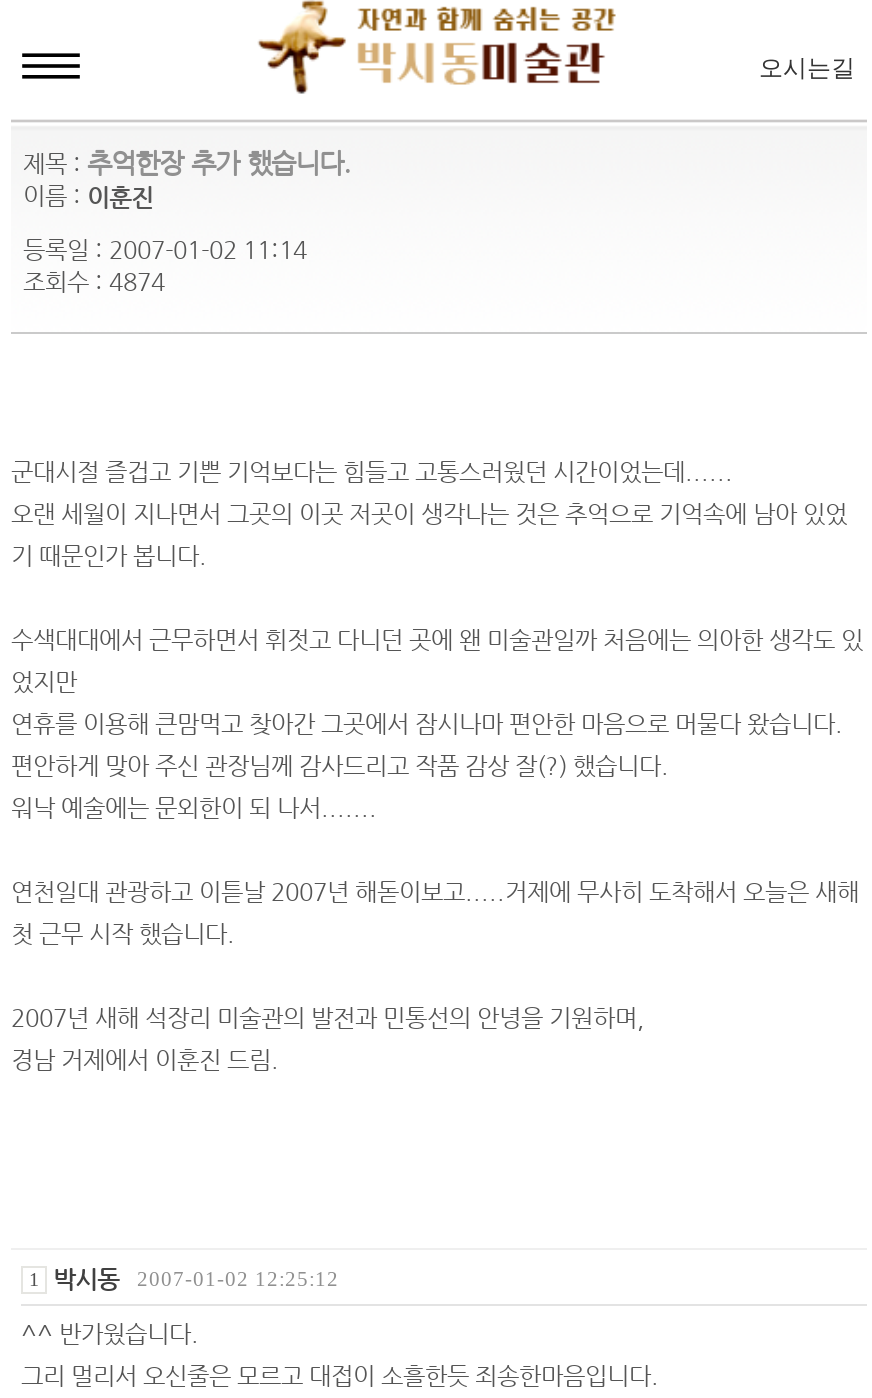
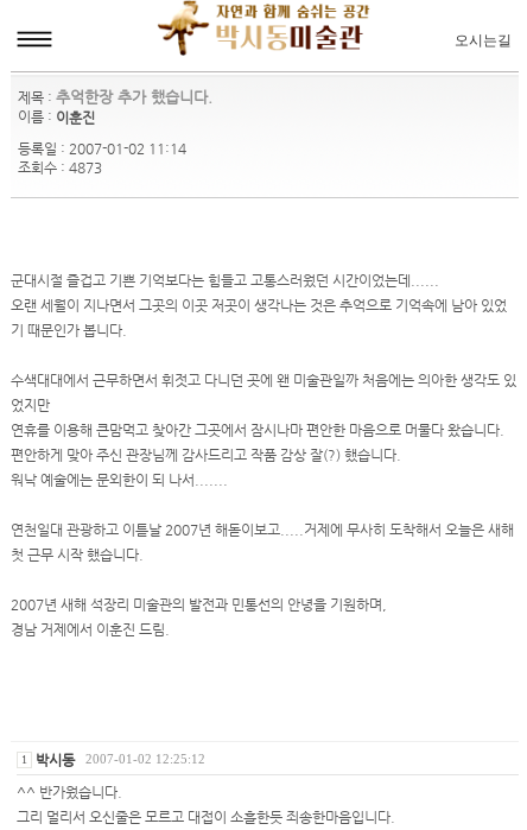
[23,268,165,296] 조회수 : 4874 -> [18,159,102,176] 조회수 : 4873

